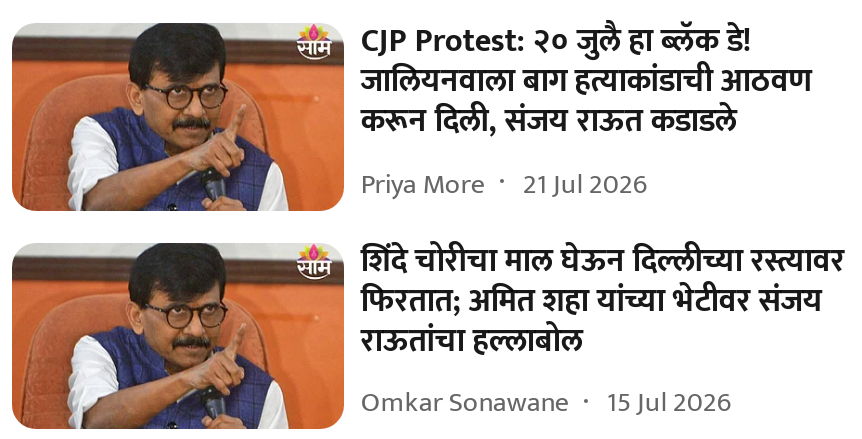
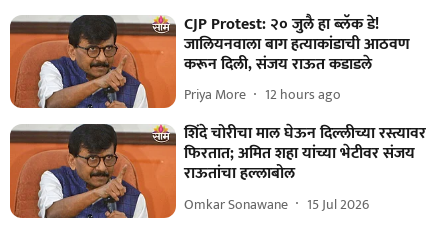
[361,160,647,206] Priya More 21 Jul 2026 -> [184,83,341,106] Priya More 12 hours ago

